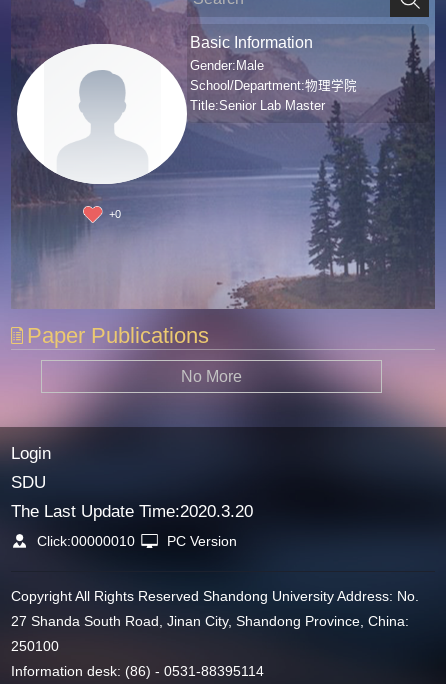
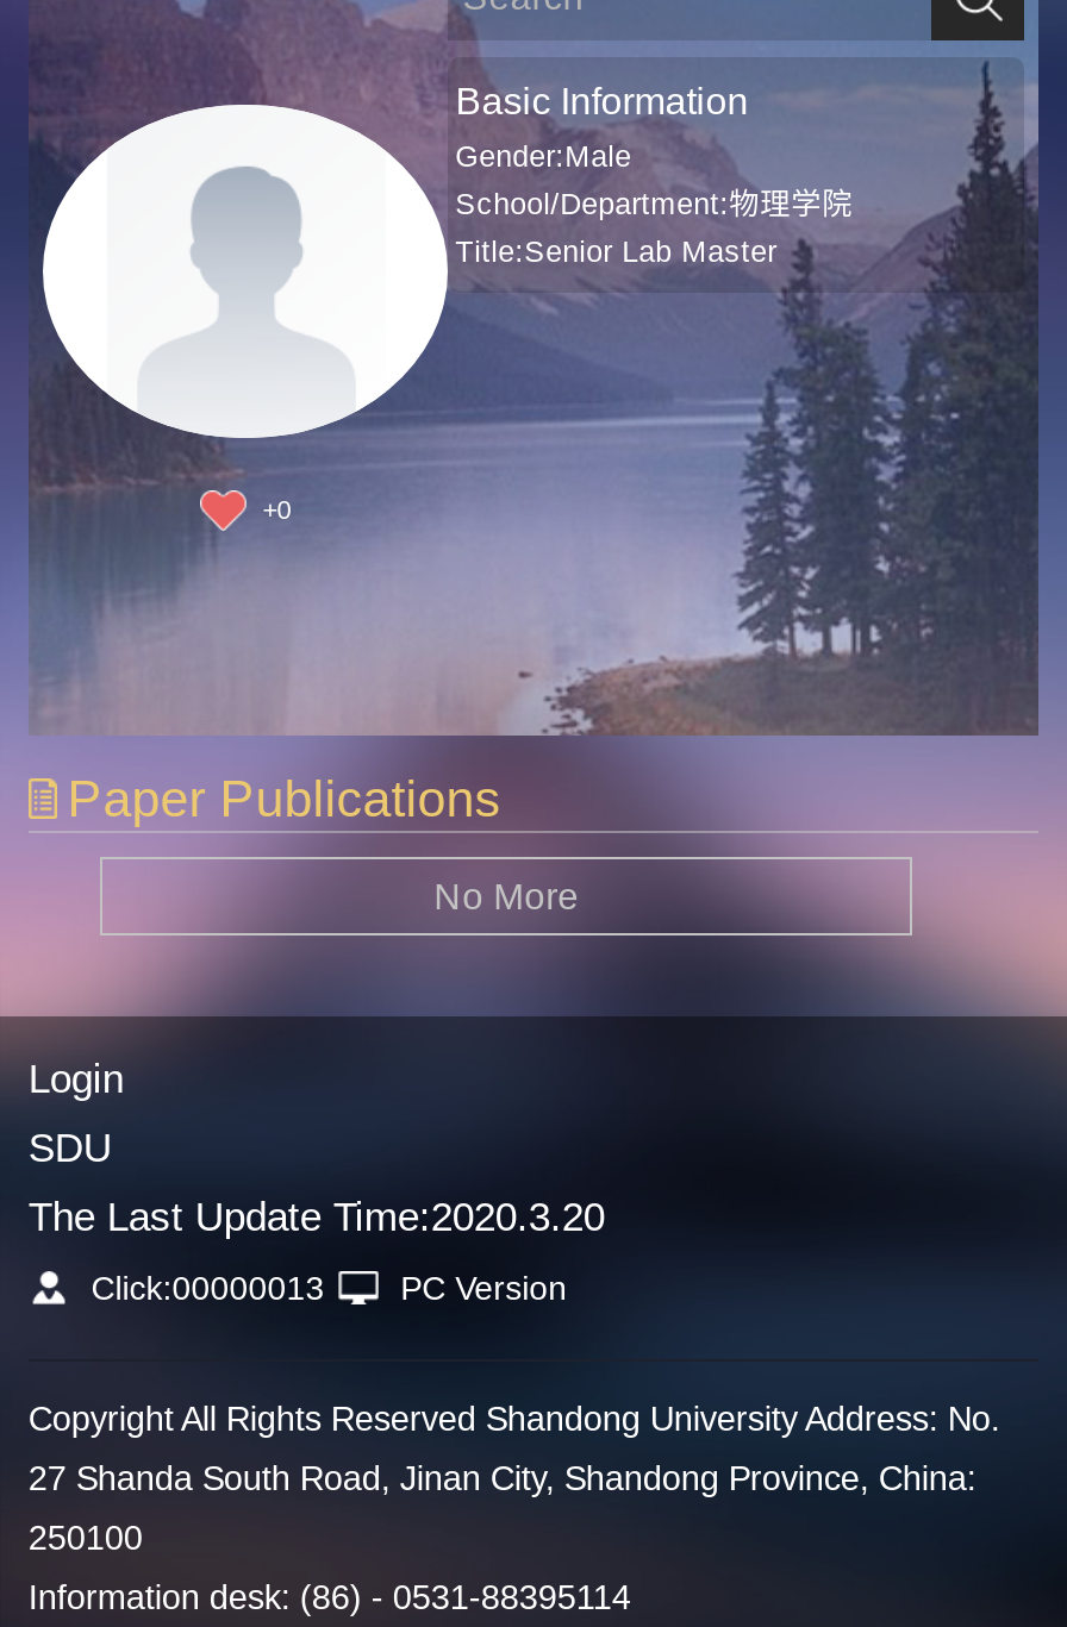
[37,533,237,549] Click:00000010 PC Version -> [91,1269,567,1307] Click:00000013 PC Version

